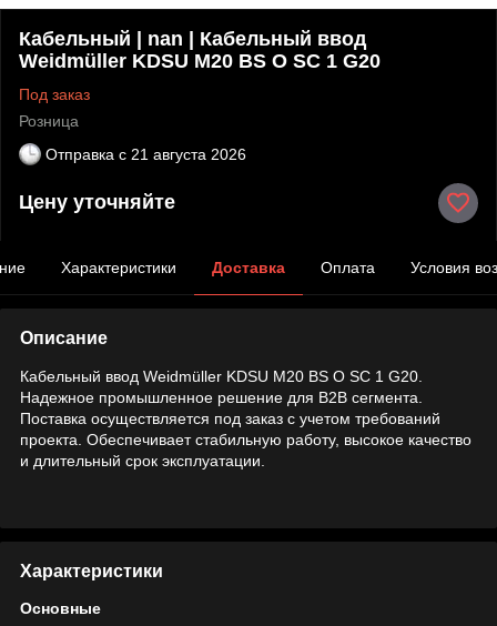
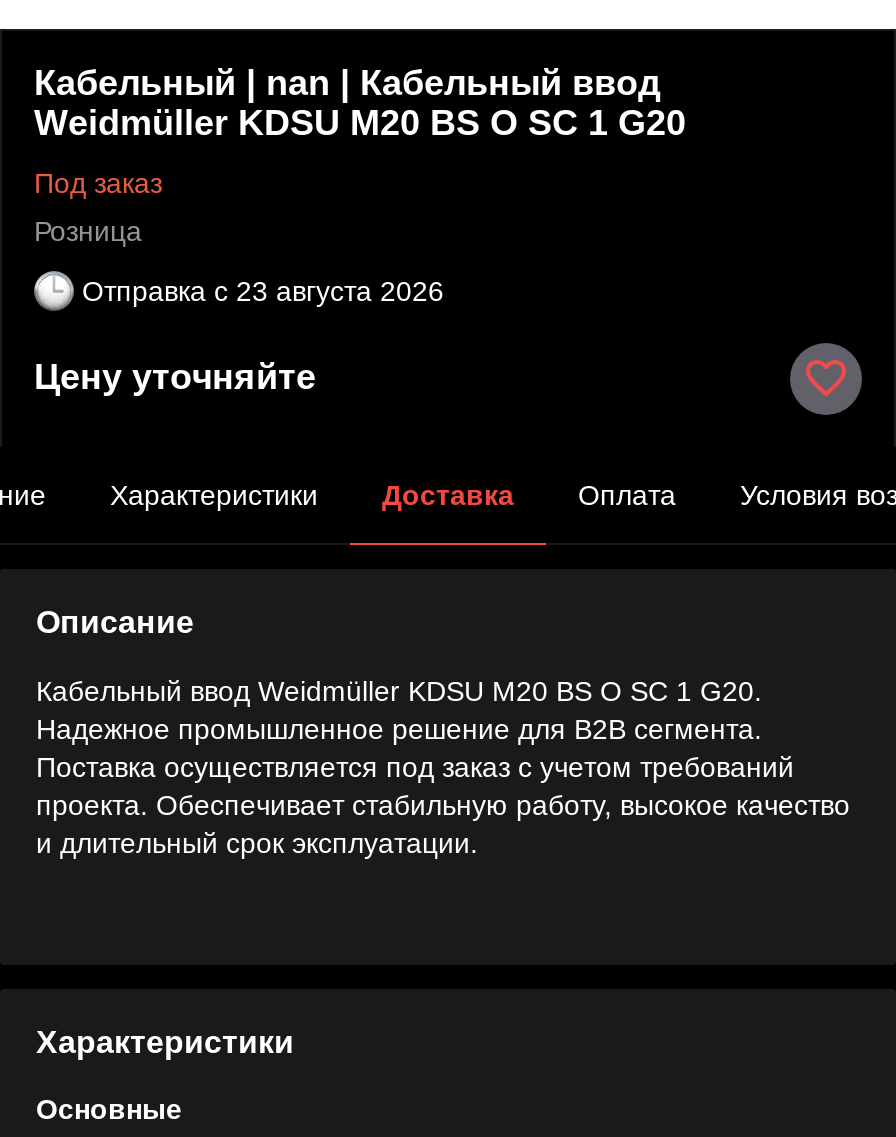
[45,145,246,163] Отправка с 21 августа 2026 -> [82,275,444,307] Отправка с 23 августа 2026

